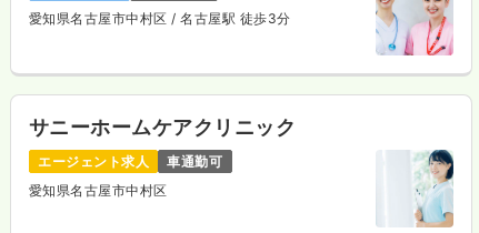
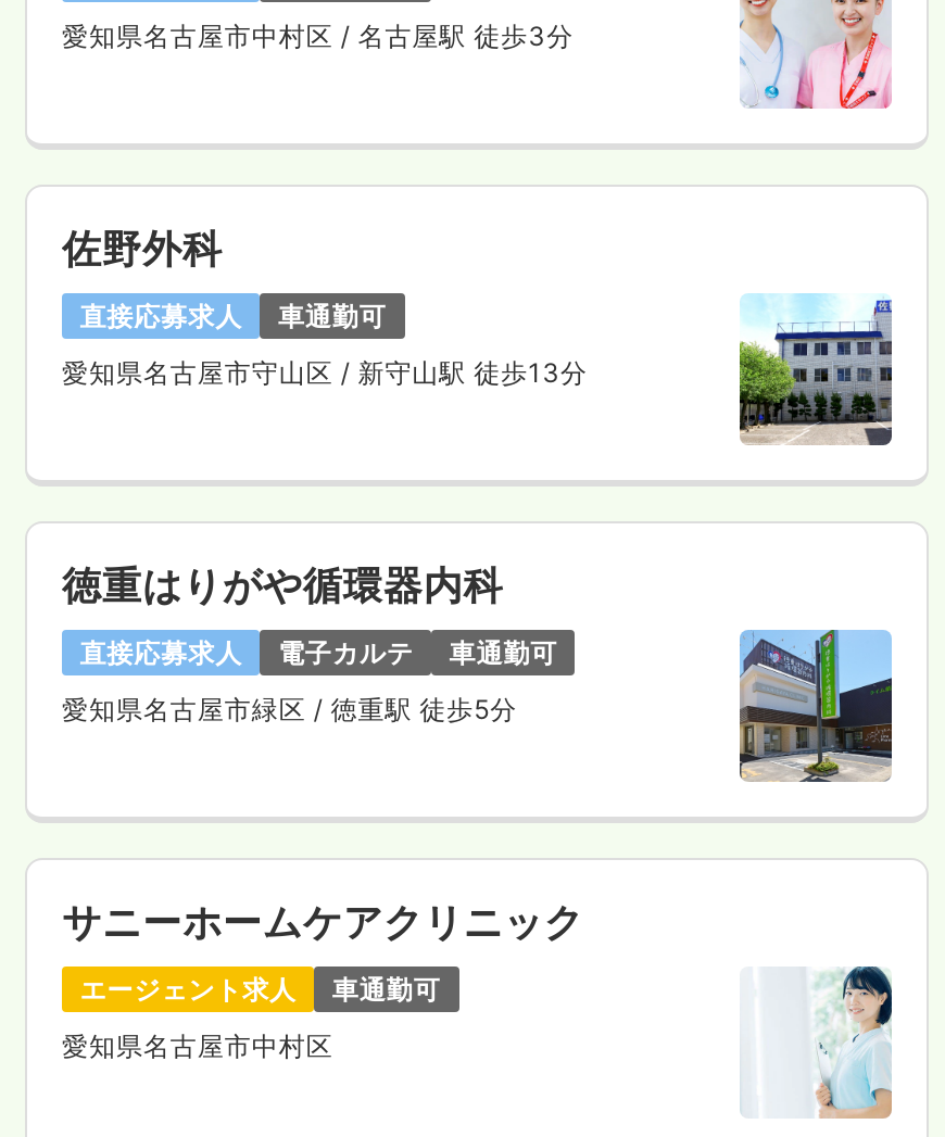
none -> [62,227,588,388] 佐野外科 | 直接応募求人 | 車通勤可 | 愛知県名古屋市守山区/ 新守山駅 徒歩13分
none -> [62,563,558,725] 徳重はりがや循環器内科 | 直接応募求人 | 電子カルテ | 車通勤可 | 愛知県名古屋市緑区/ 徳重駅 徒歩5分
none -> [738,293,894,447] [image]
none -> [738,628,894,784] [image]

